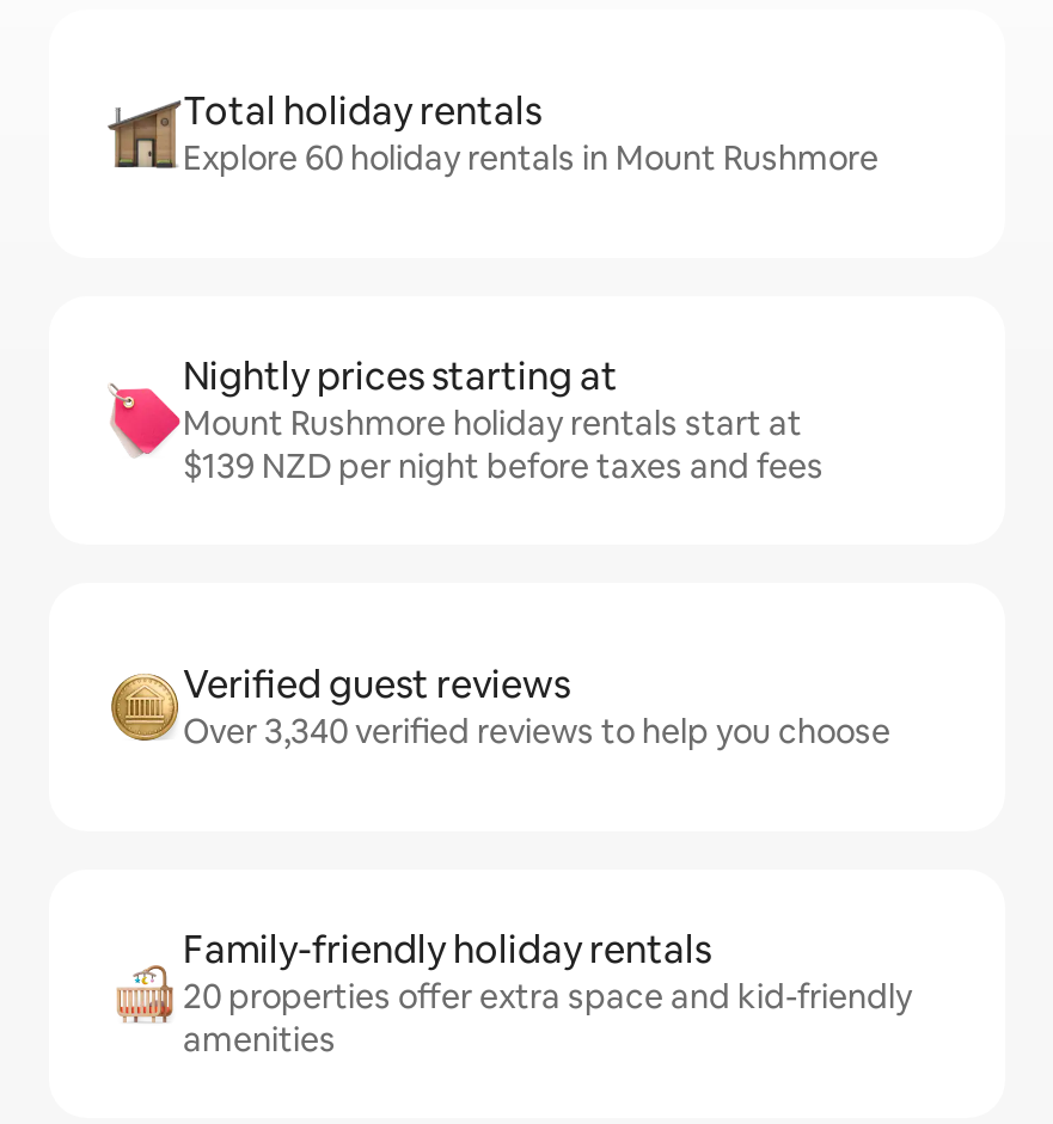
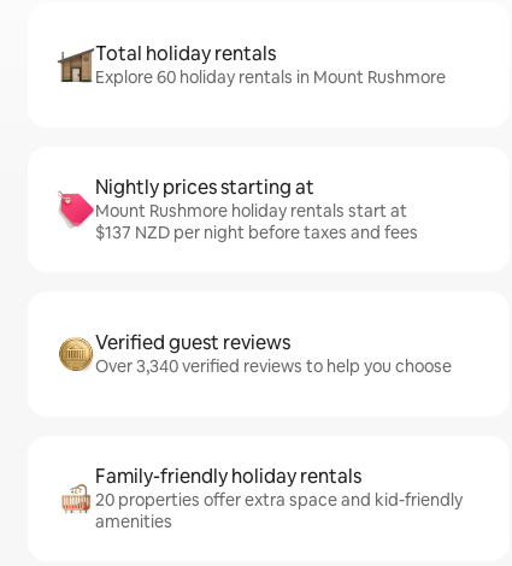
[183,444,824,487] $139 NZD per night before taxes and fees -> [95,222,418,243] $137 NZD per night before taxes and fees

